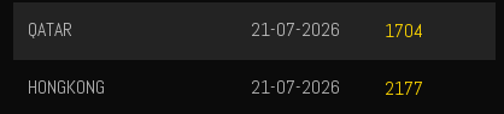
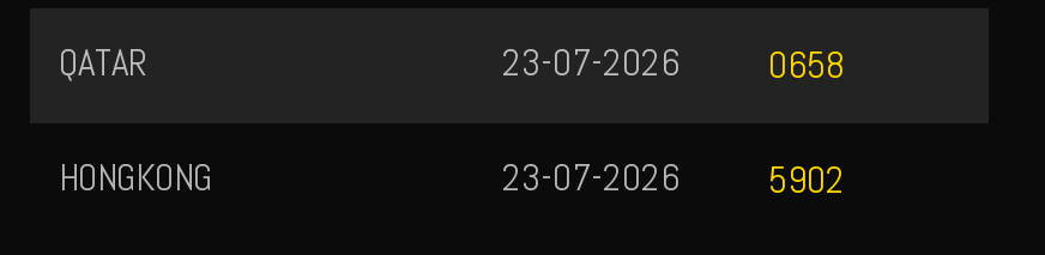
[251,18,340,42] 21-07-2026 -> [502,40,679,88] 23-07-2026
[385,19,423,43] 1704 -> [768,42,845,90] 0658
[251,76,340,100] 21-07-2026 -> [502,155,679,203] 23-07-2026
[385,77,423,101] 2177 -> [768,157,845,204] 5902

